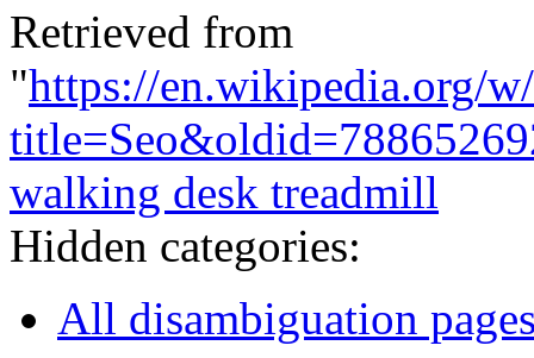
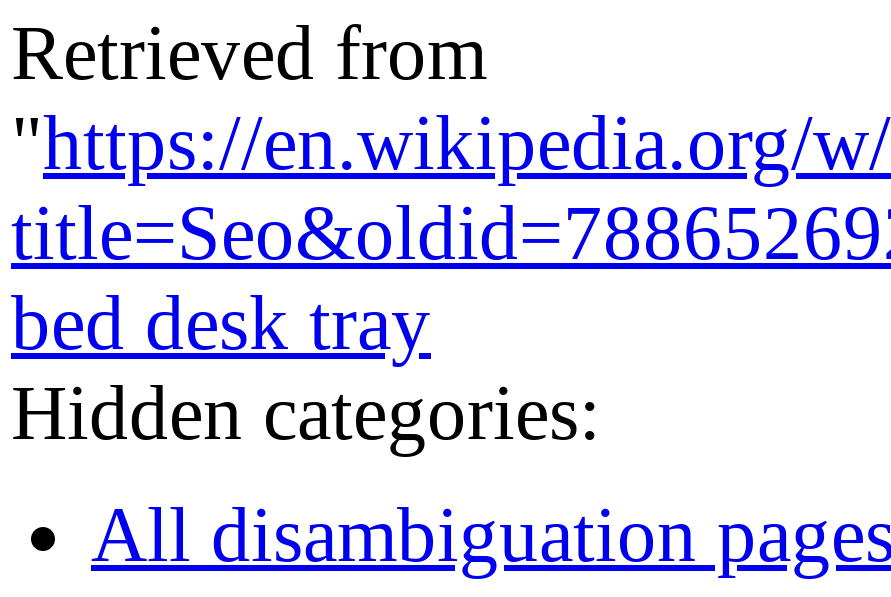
[10,166,439,218] walking desk treadmill -> [11,279,431,365] bed desk tray

